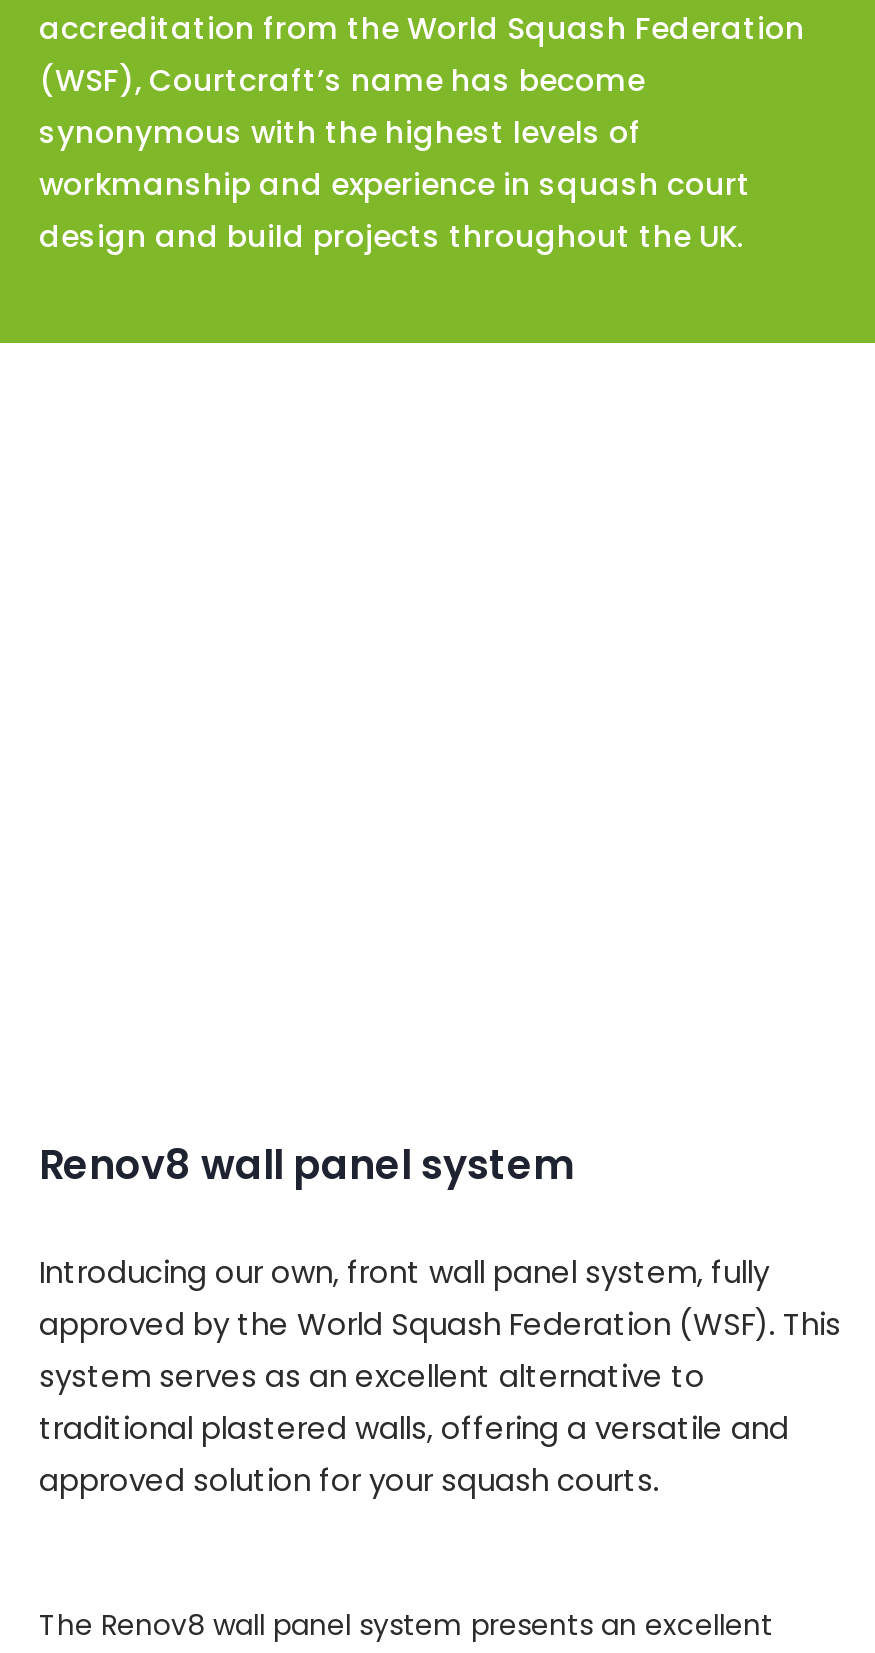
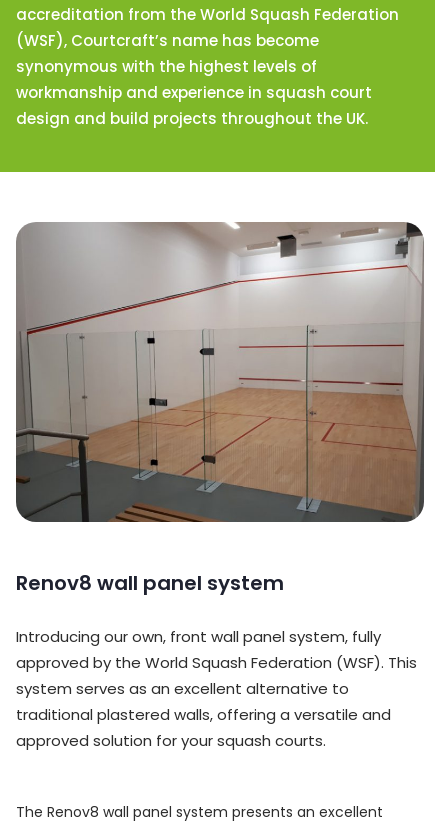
none -> [15,221,425,523] [image]

